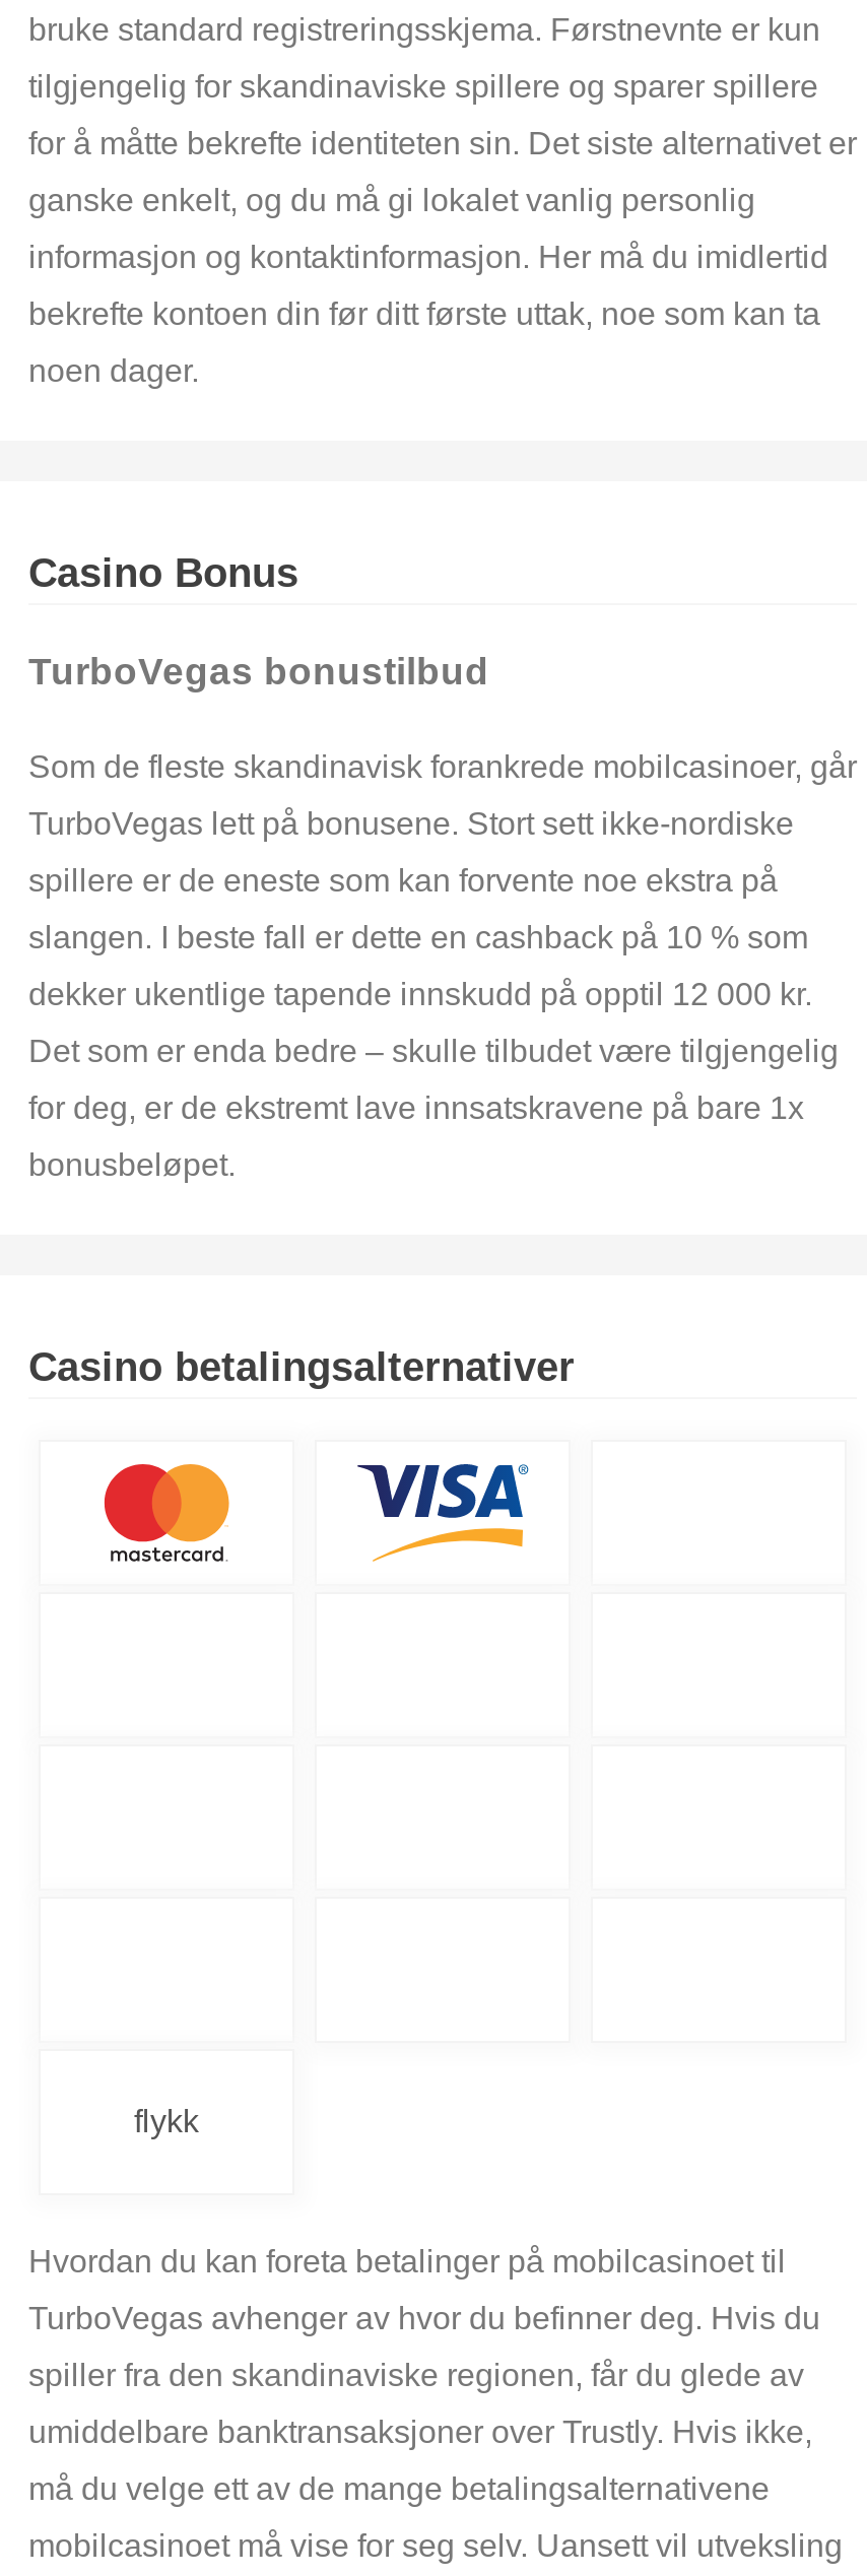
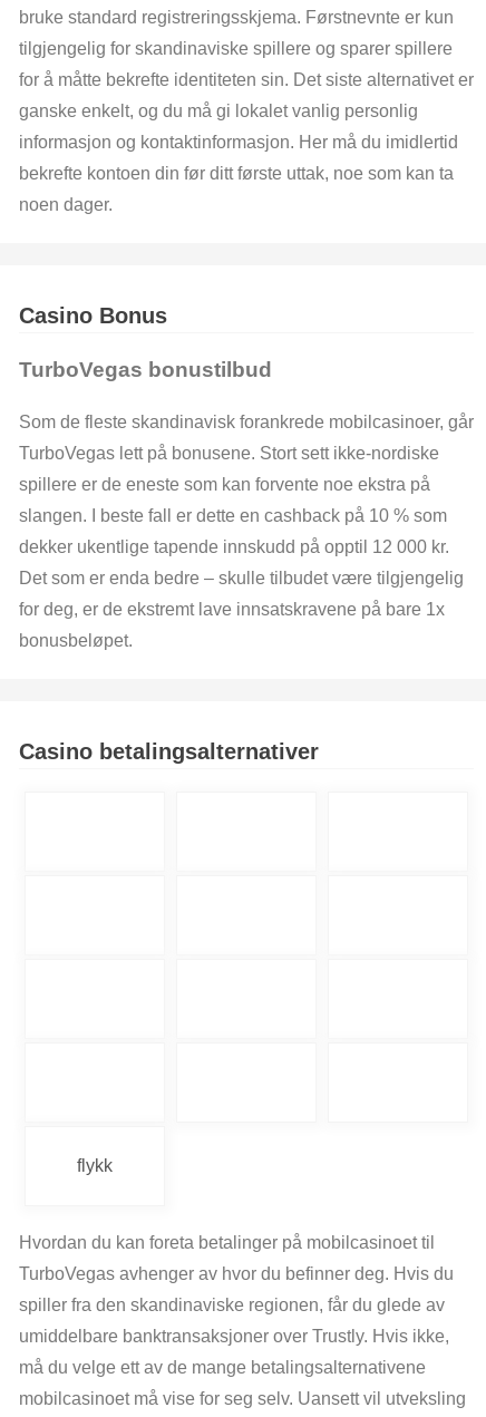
[102,1462,231,1564] [image] -> none
[355,1462,530,1564] [image] -> none

